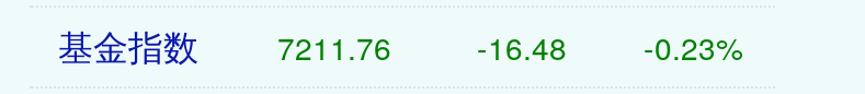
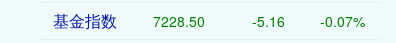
[277,26,391,69] 7211.76 -> [153,11,205,31] 7228.50
[477,26,567,69] -16.48 -> [252,11,285,31] -5.16
[644,26,742,69] -0.23% -> [320,11,365,31] -0.07%

